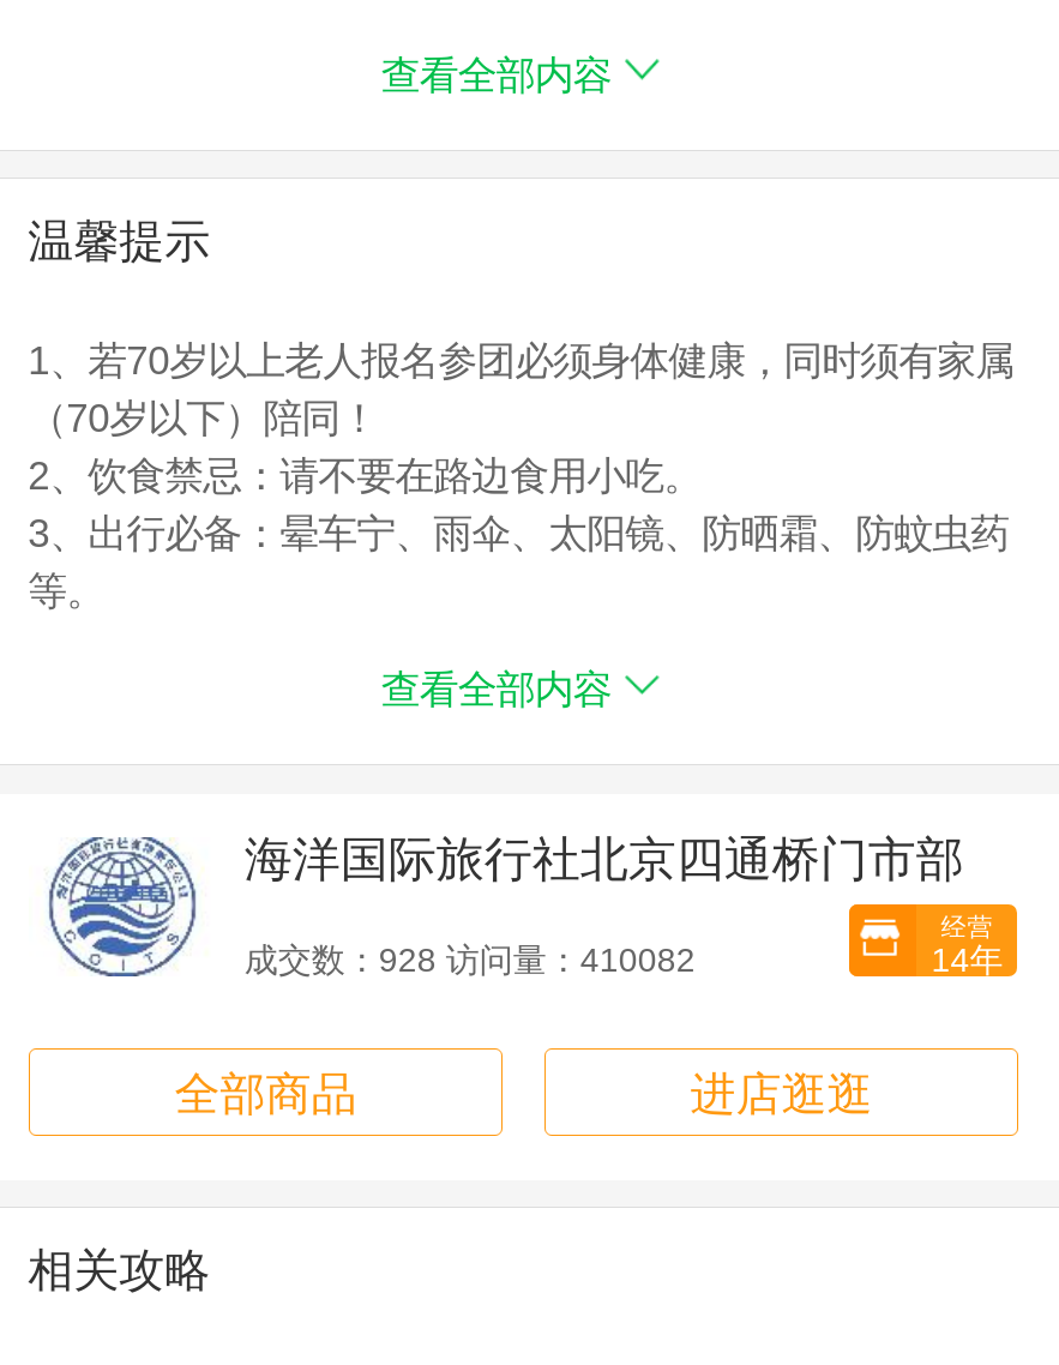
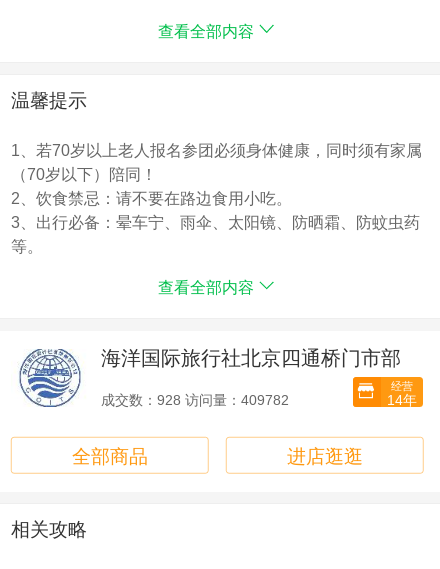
[244,941,695,979] 成交数：928 访问量：410082 -> [101,392,289,408] 成交数：928 访问量：409782

